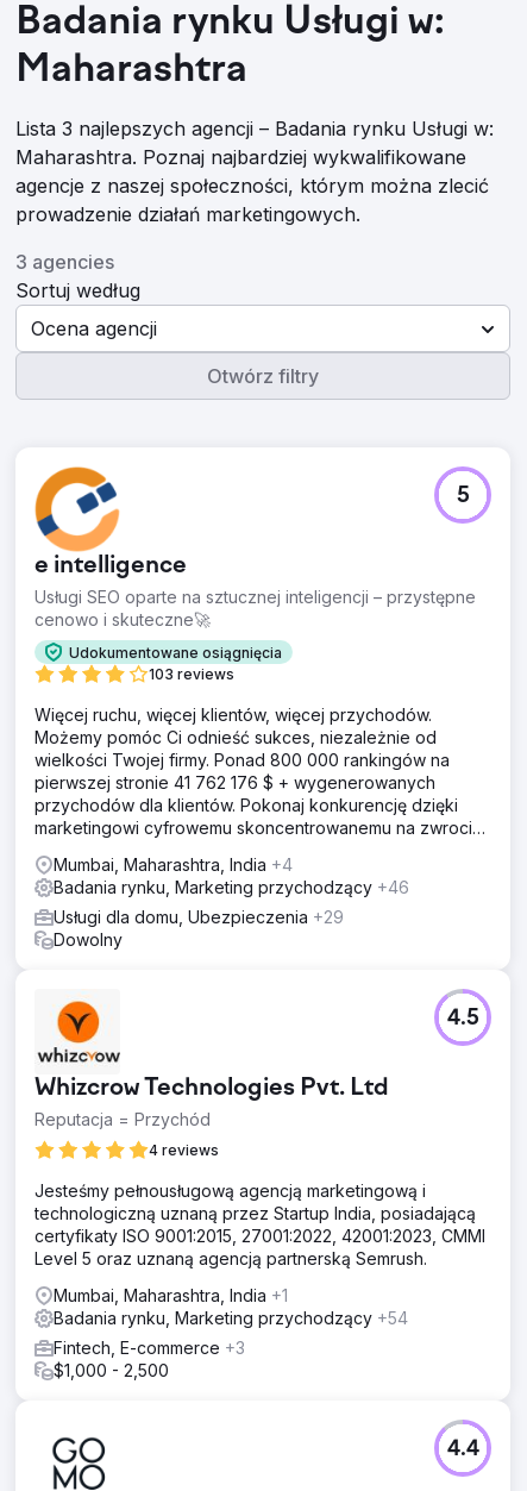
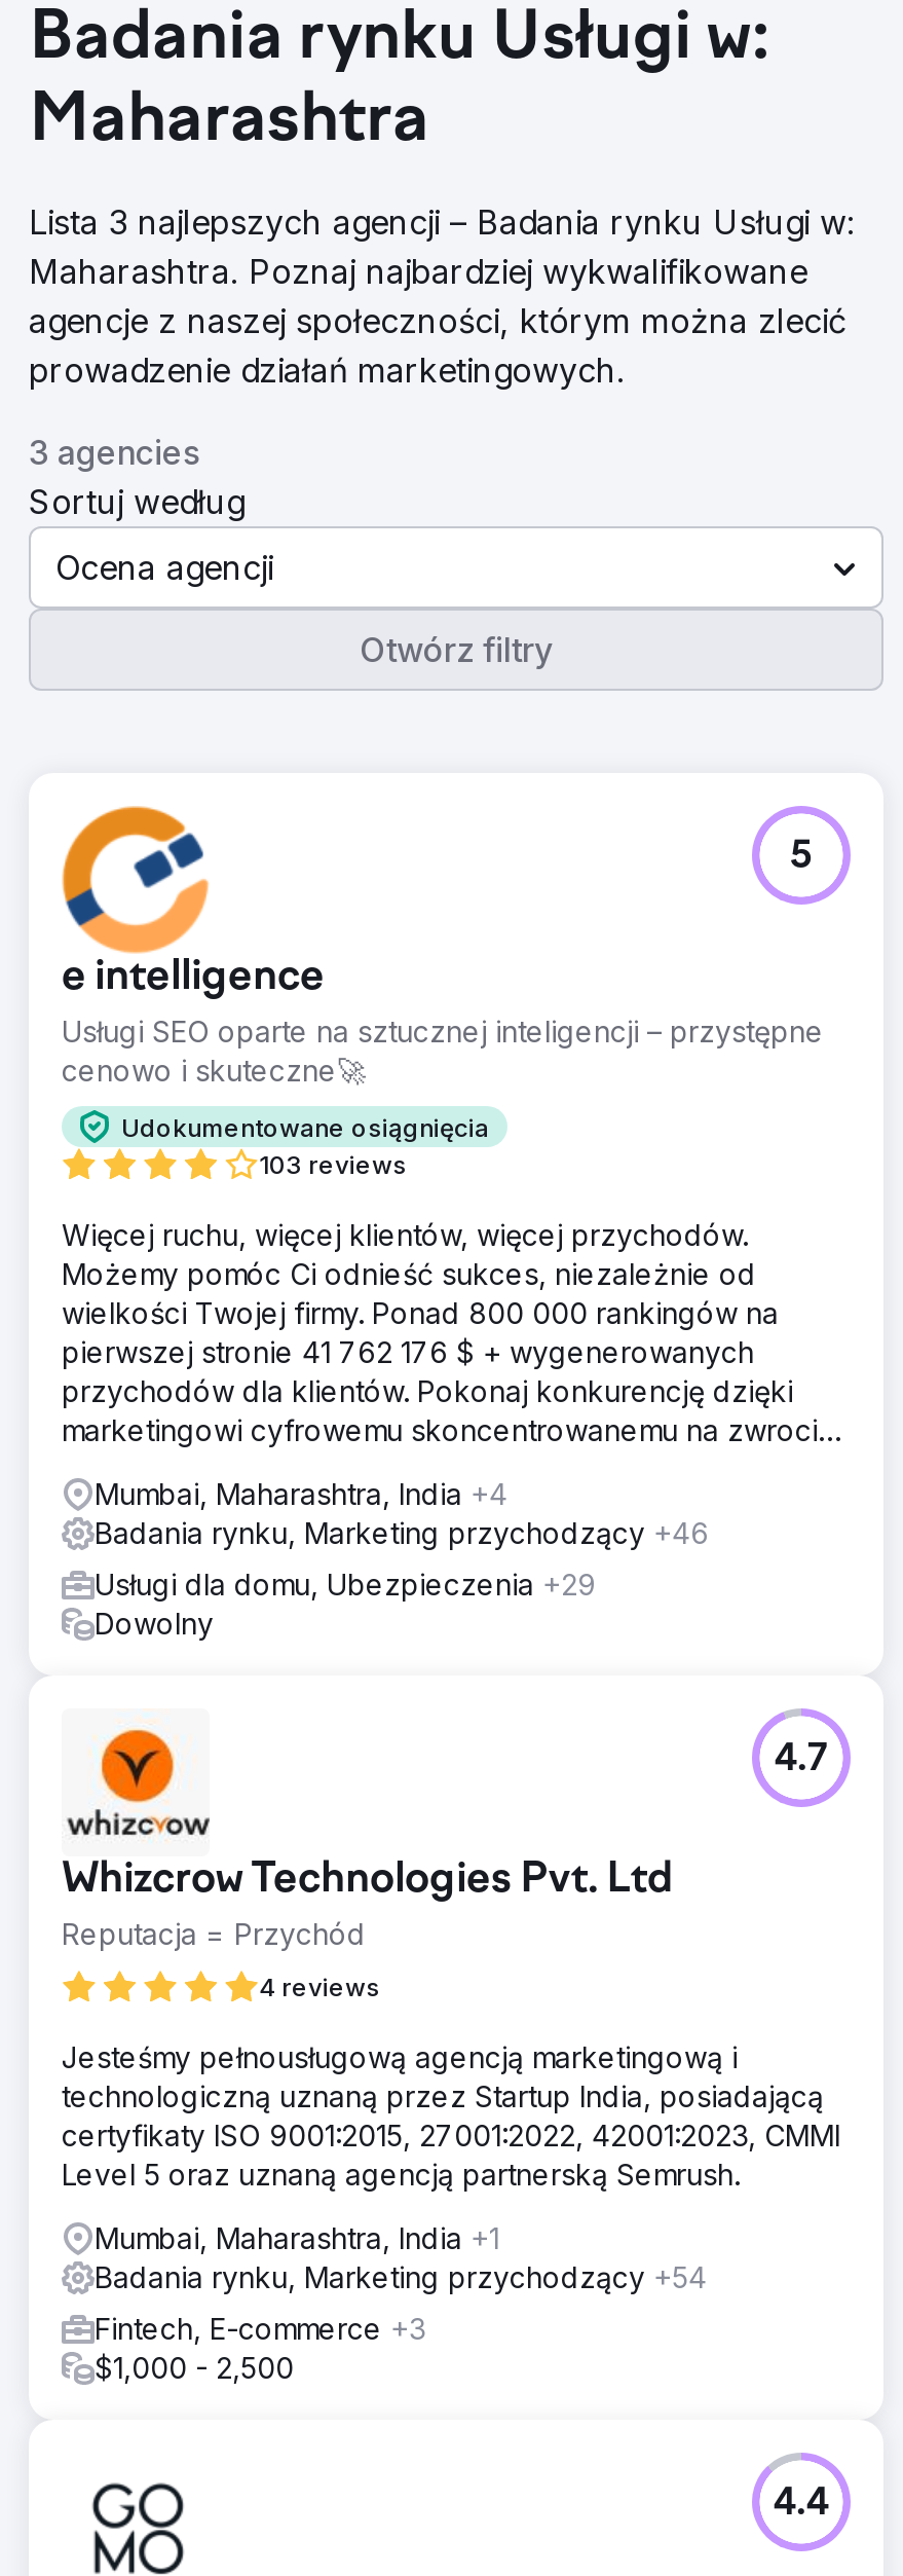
[447,1008,479,1030] 4.5 -> [775,1741,828,1780] 4.7

